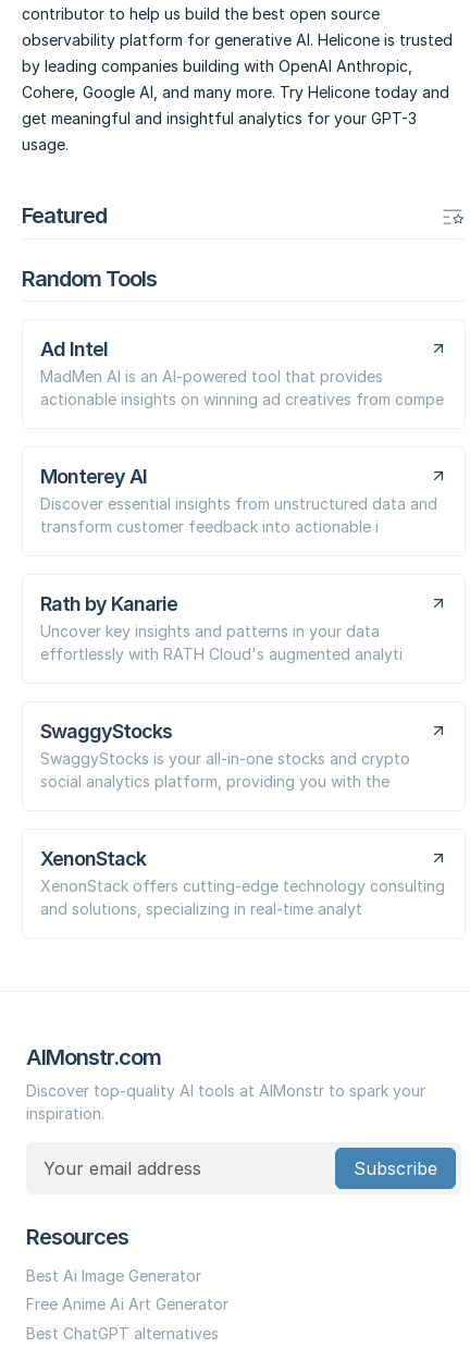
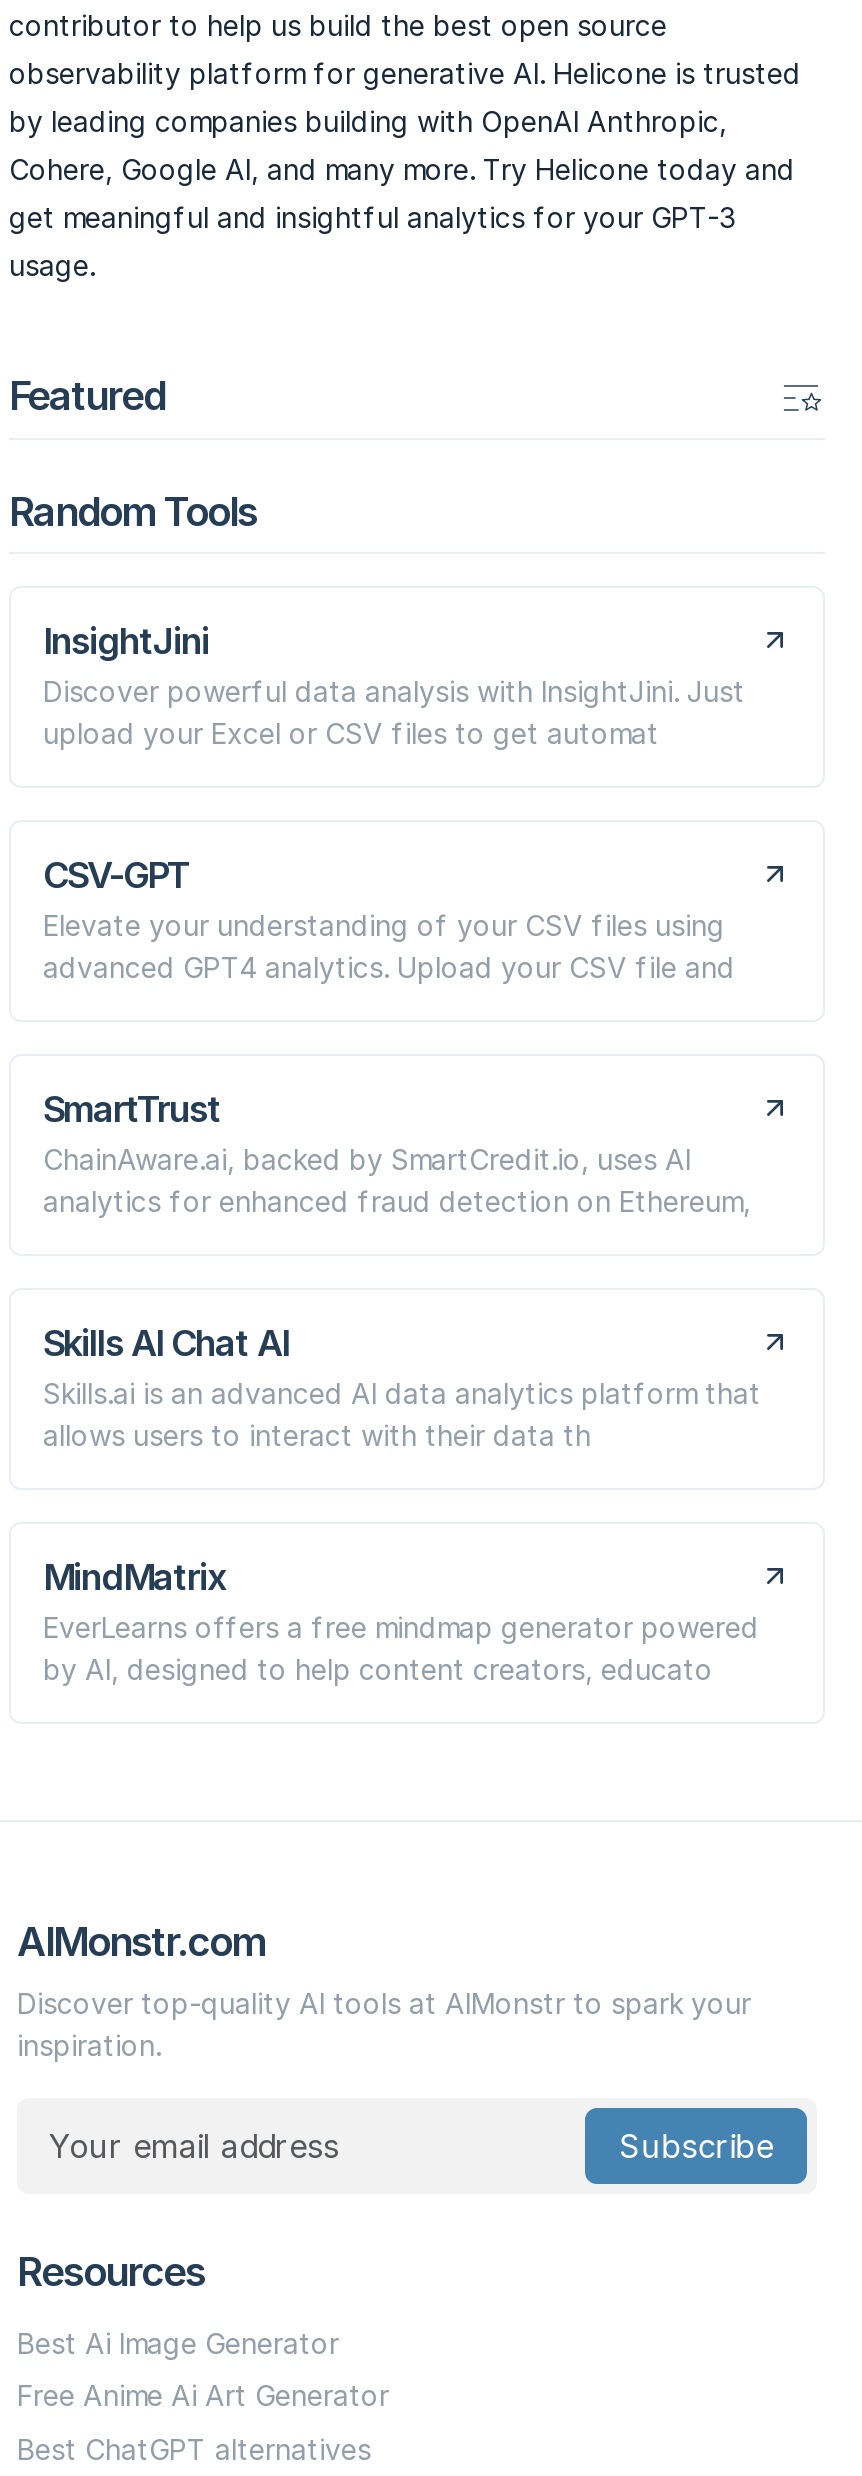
[40,337,444,408] Ad Intel | MadMen AI is an AI-powered tool that provides | actionable insights on winning ad creatives from compe -> [43,620,745,750] InsightJini | Discover powerful data analysis with InsightJini. Just | upload your Excel or CSV files to get automat
[40,465,437,535] Monterey AI | Discover essential insights from unstructured data and | transform customer feedback into actionable i -> [43,854,735,984] CSV-GPT | Elevate your understanding of your CSV files using | advanced GPT4 analytics. Upload your CSV file and
[40,592,403,663] Rath by Kanarie | Uncover key insights and patterns in your data | effortlessly with RATH Cloud's augmented analyti -> [43,1088,751,1218] SmartTrust | ChainAware.ai, backed by SmartCredit.io, uses AI | analytics for enhanced fraud detection on Ethereum,
[40,720,410,790] SwaggyStocks | SwaggyStocks is your all-in-one stocks and crypto | social analytics platform, providing you with the -> [43,1322,761,1452] Skills AI Chat AI | Skills.ai is an advanced AI data analytics platform that | allows users to interact with their data th
[40,847,445,918] XenonStack | XenonStack offers cutting-edge technology consulting | and solutions, specializing in real-time analyt -> [43,1556,759,1686] MindMatrix | EverLearns offers a free mindmap generator powered | by AI, designed to help content creators, educato

